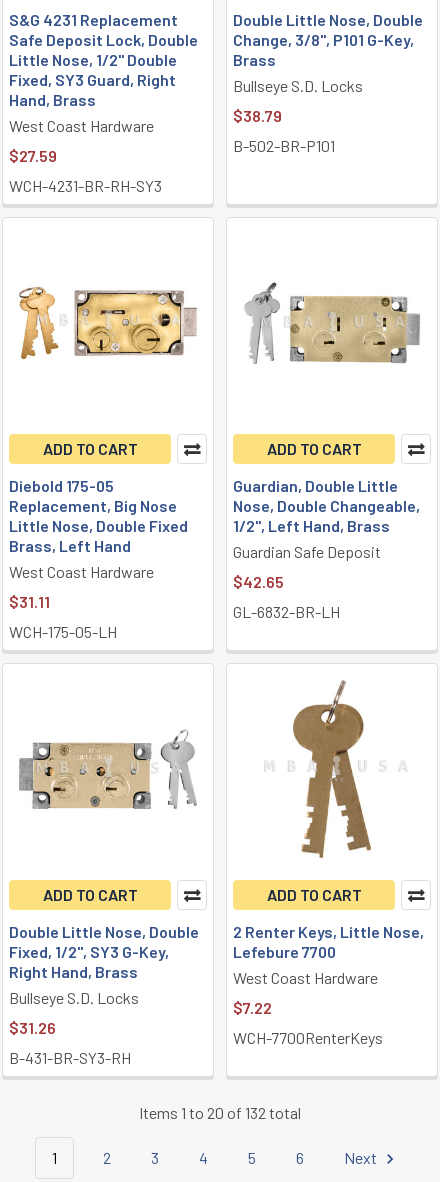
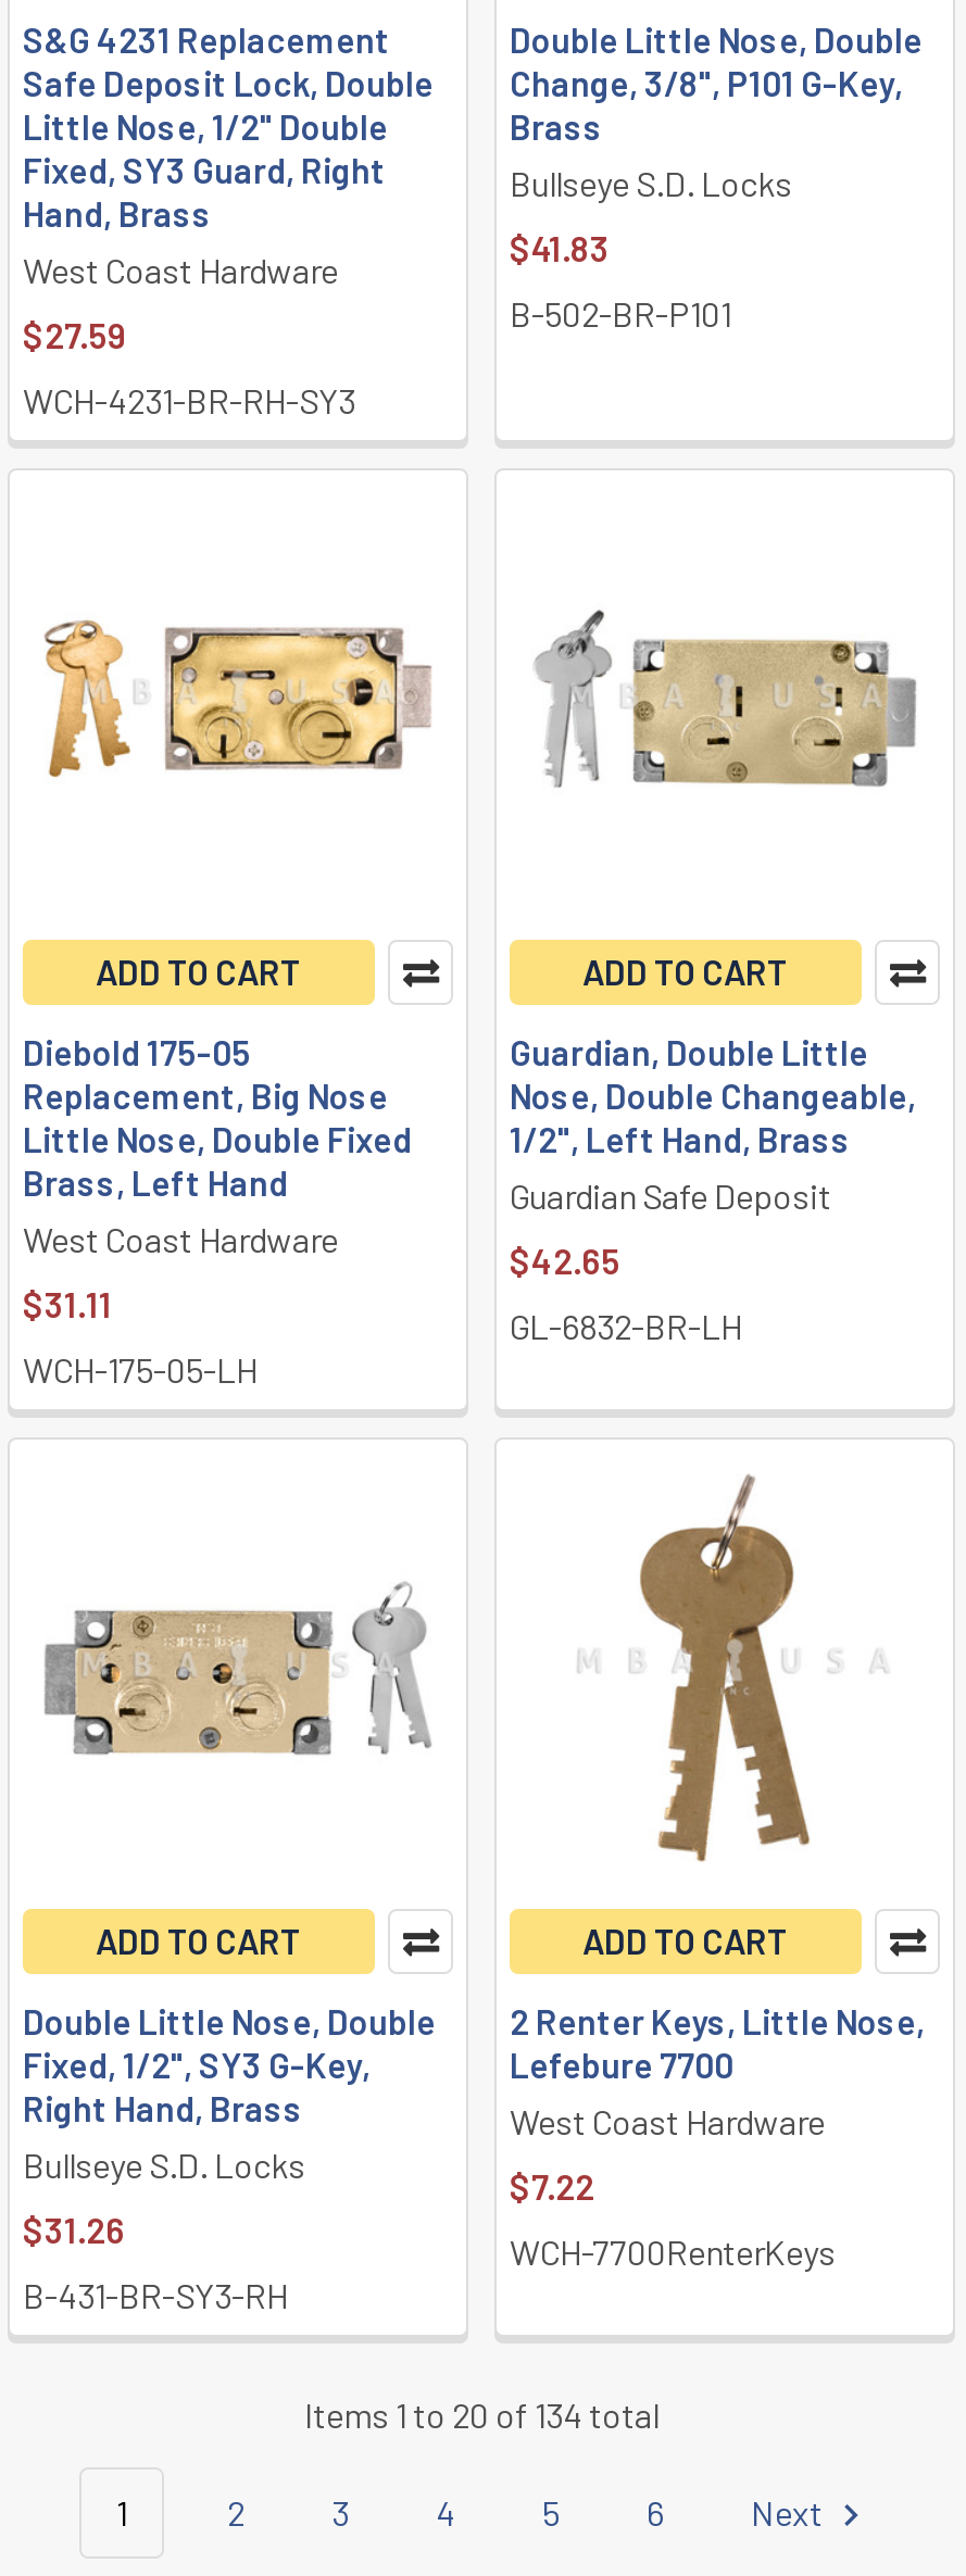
[233,106,282,125] $38.79 -> [510,227,610,268] $41.83
[139,1103,301,1122] Items 1 to 20 of 132 total -> [304,2393,658,2435] Items 1 to 20 of 134 total

